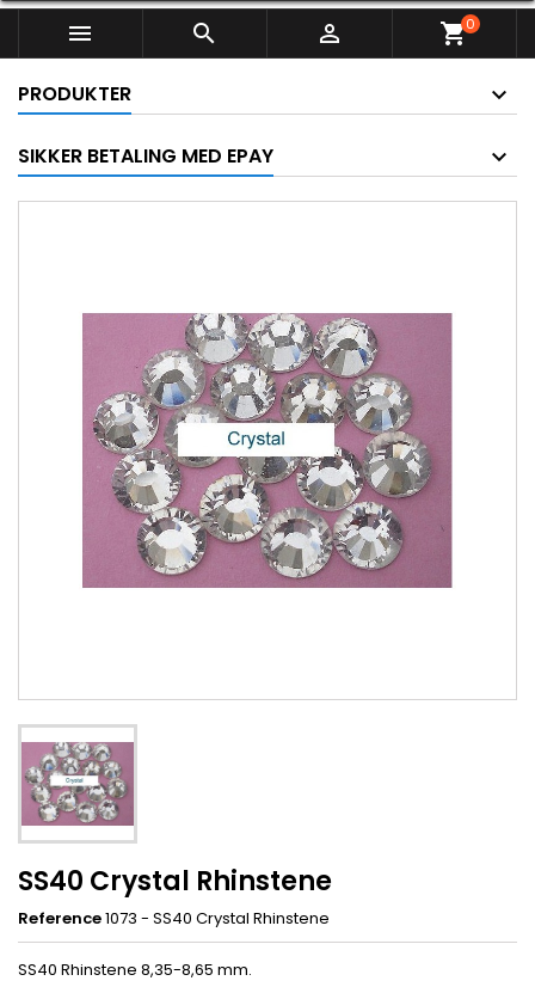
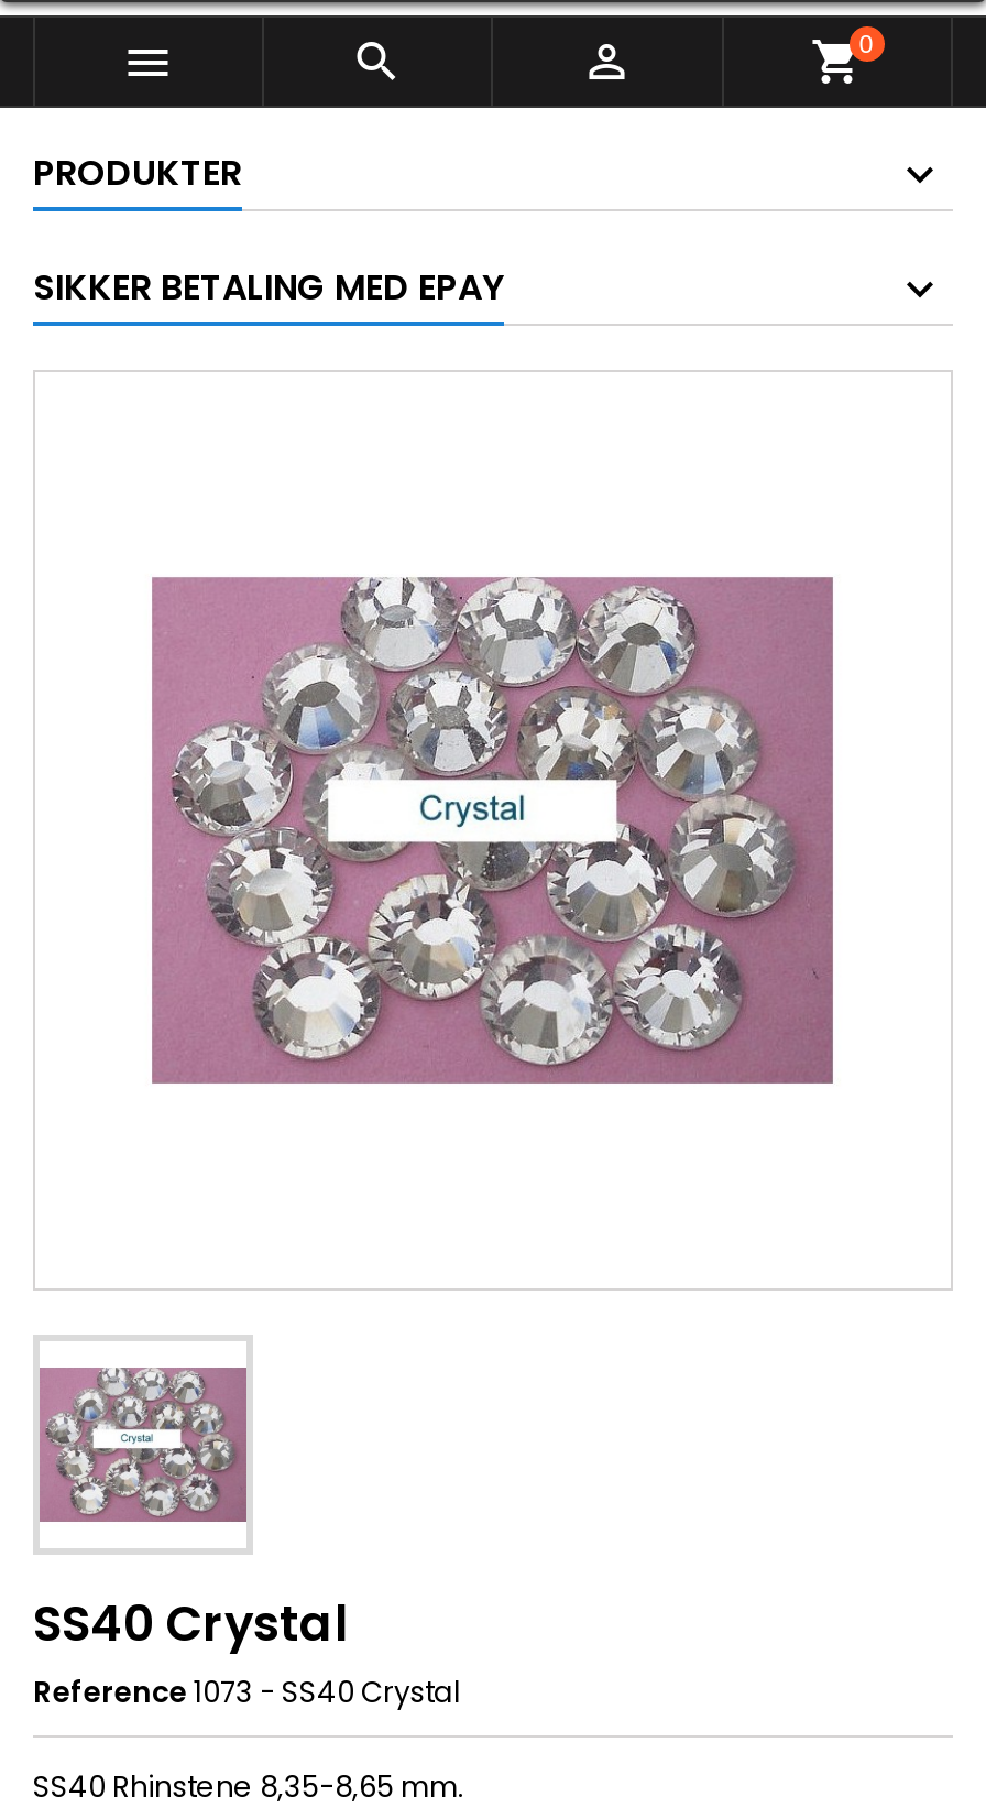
[18,863,332,930] SS40 Crystal Rhinstene | Reference 1073 - SS40 Crystal Rhinstene -> [33,1590,460,1713] SS40 Crystal | Reference 1073 - SS40 Crystal

